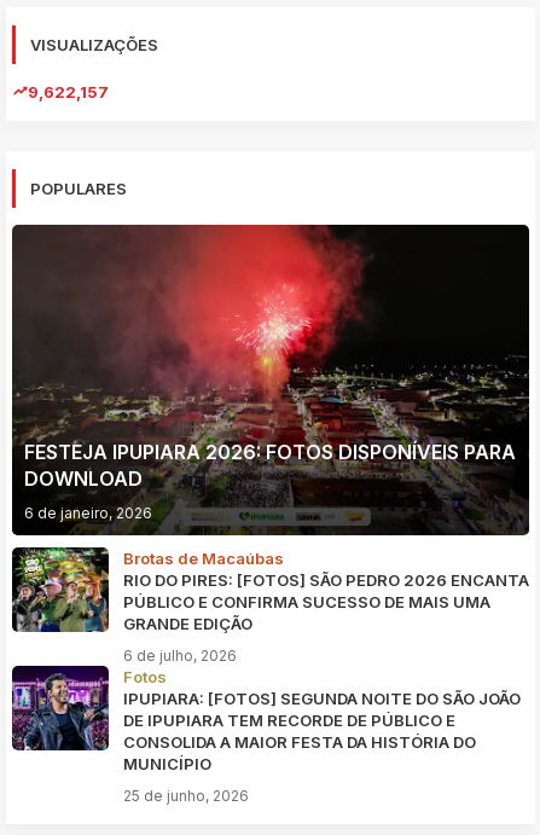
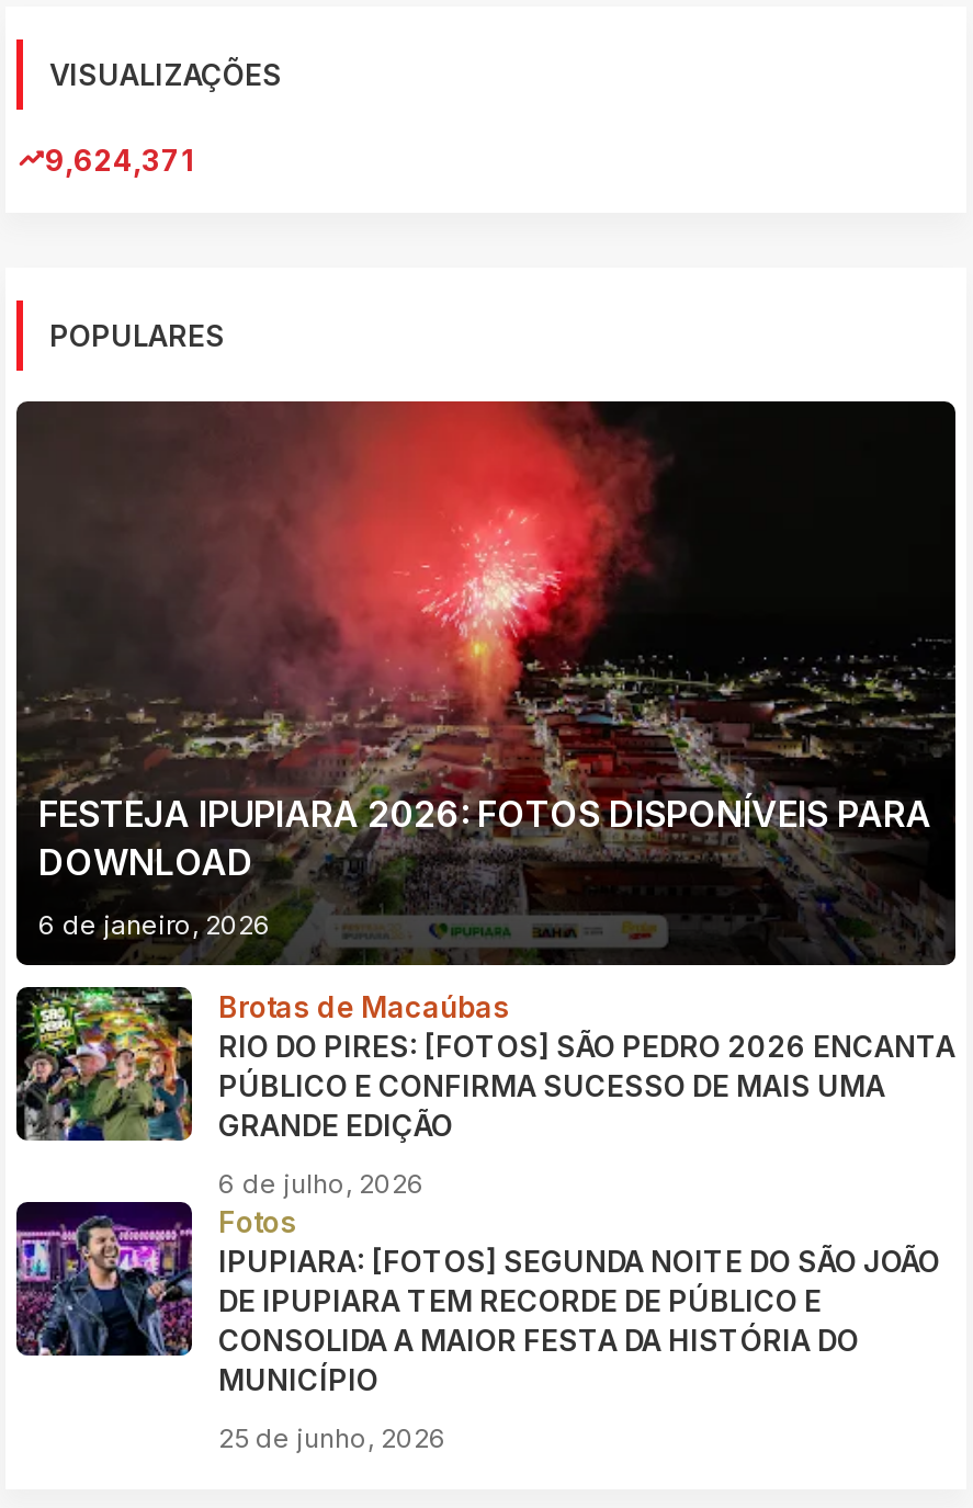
[28,83,109,102] 9,622,157 -> [45,144,194,179] 9,624,371

